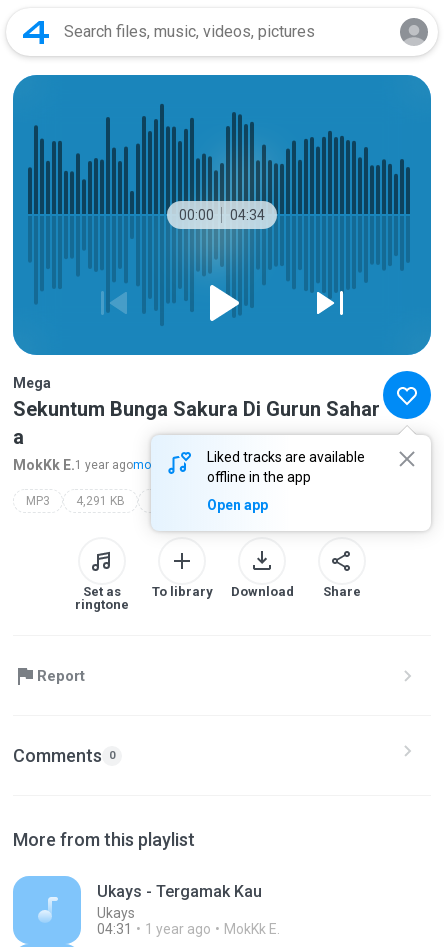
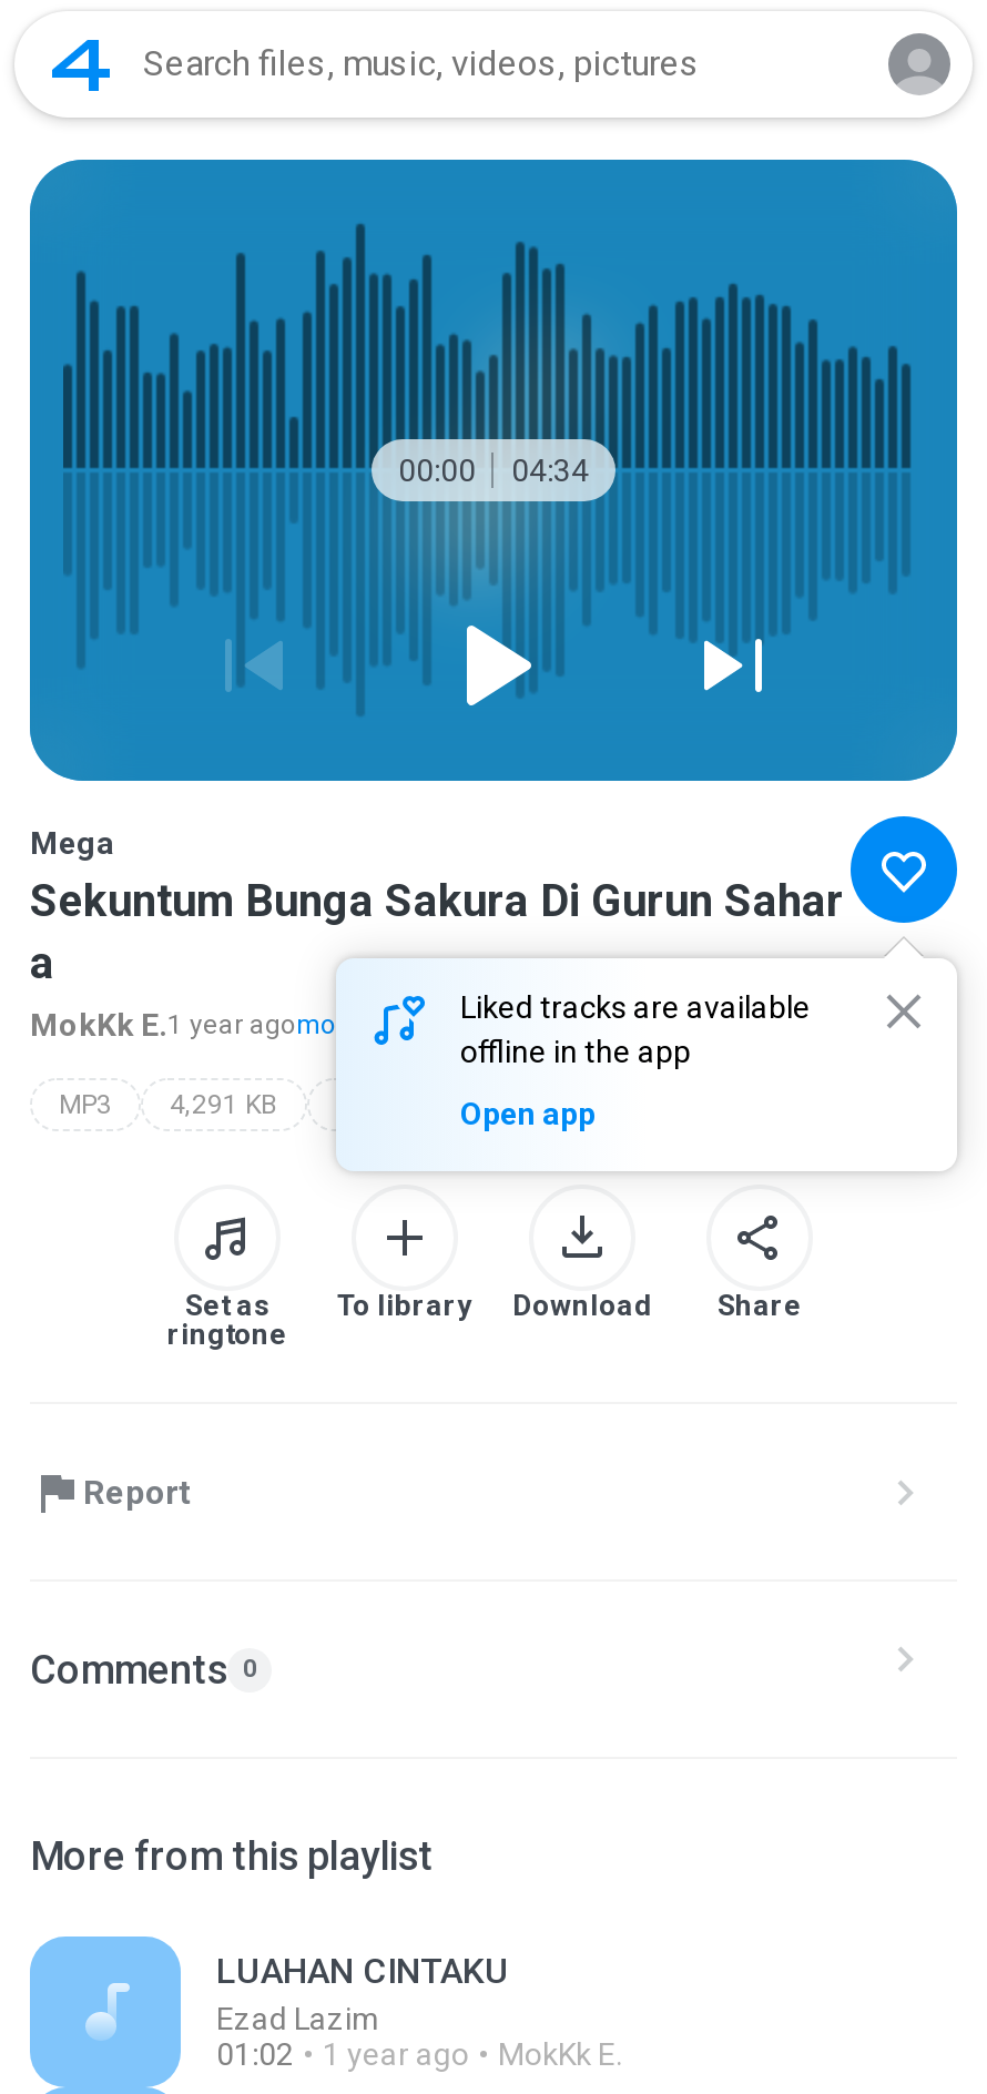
[97,882,262,937] Ukays - Tergamak Kau | Ukays | 04:31 -> [216,1950,509,2072] LUAHAN CINTAKU | Ezad Lazim | 01:02

